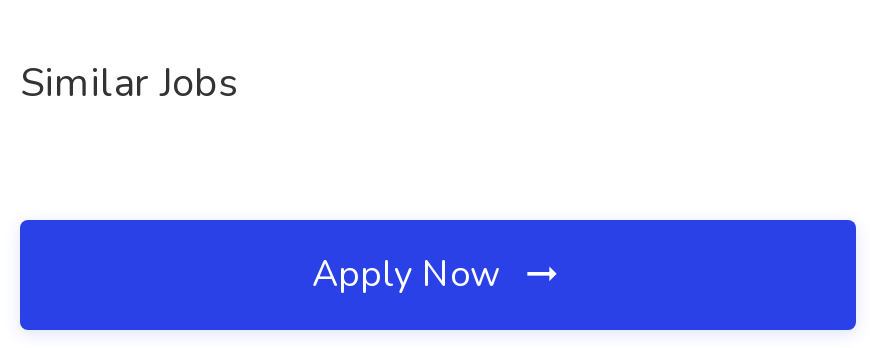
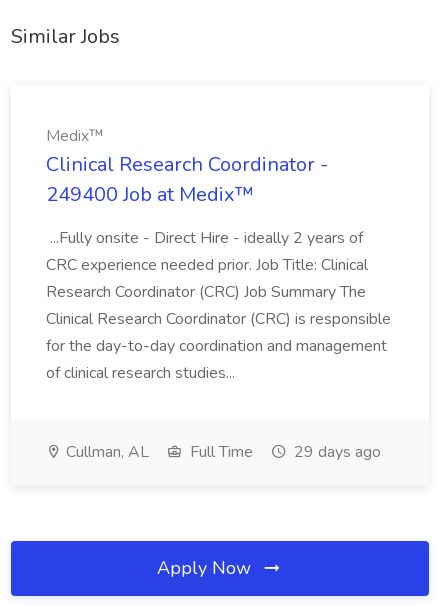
none -> [46,125,391,384] Medix™ | Clinical Research Coordinator - | 249400 Job at Medix™ | ...Fully onsite - Direct Hire - ideally 2 years of | CRC experience needed prior. Job Title: Clinical | Research Coordinator (CRC) Job Summary The | Clinical Research Coordinator (CRC) is responsible | for the day-to-day coordination and management | of clinical research studies...
none -> [62,441,381,463] Cullman, AL | Full Time | 29 days ago

